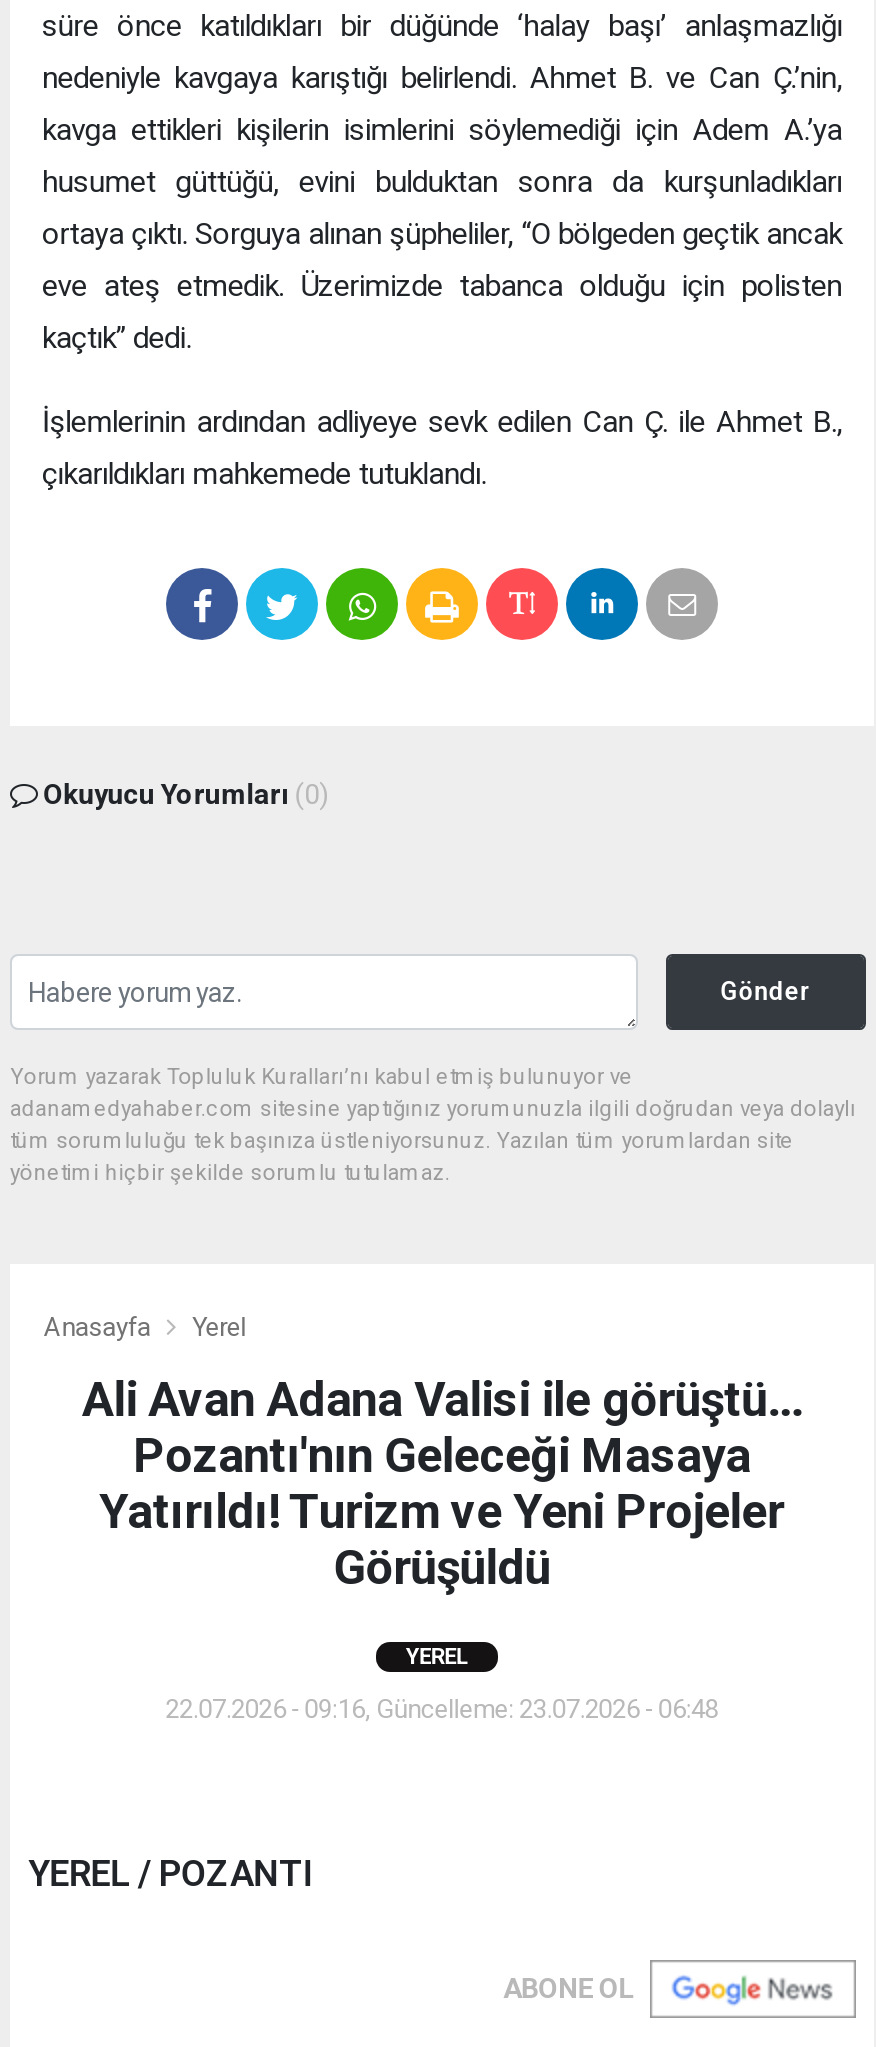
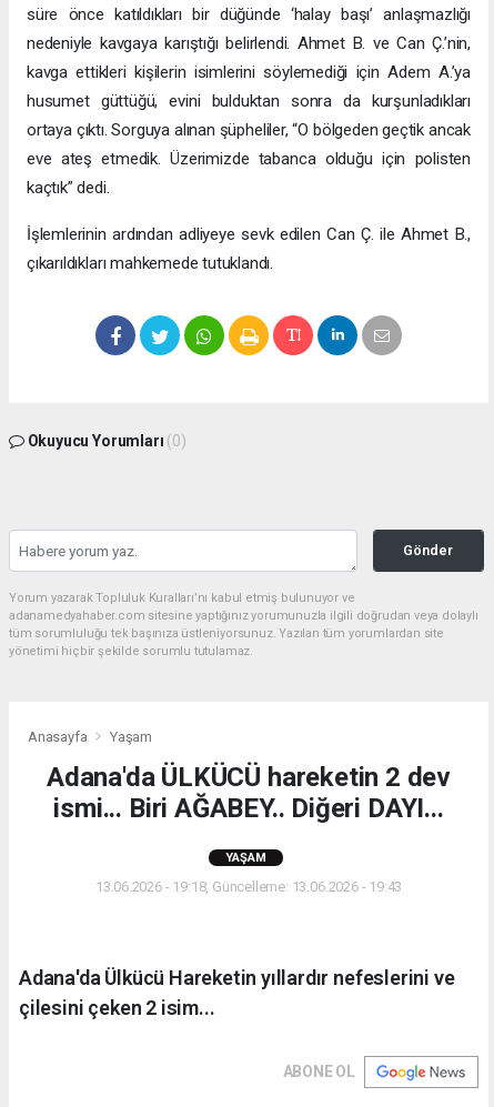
[192,1312,246,1342] Yerel -> [110,728,152,745] Yaşam
[82,1372,802,1596] Ali Avan Adana Valisi ile görüştü... | Pozantı'nın Geleceği Masaya | Yatırıldı! Turizm ve Yeni Projeler | Görüşüldü -> [47,762,451,824] Adana'da ÜLKÜCÜ hareketin 2 dev | ismi... Biri AĞABEY.. Diğeri DAYI...
[406,1644,468,1670] YEREL -> [226,850,266,865] YAŞAM
[166,1694,718,1724] 22.07.2026 - 09:16, Güncelleme: 23.07.2026 - 06:48 -> [95,878,402,895] 13.06.2026 - 19:18, Güncelleme: 13.06.2026 - 19:43
[28,1852,312,1894] YEREL / POZANTI -> [19,966,454,1019] Adana'da Ülkücü Hareketin yıllardır nefeslerini ve | çilesini çeken 2 isim...

